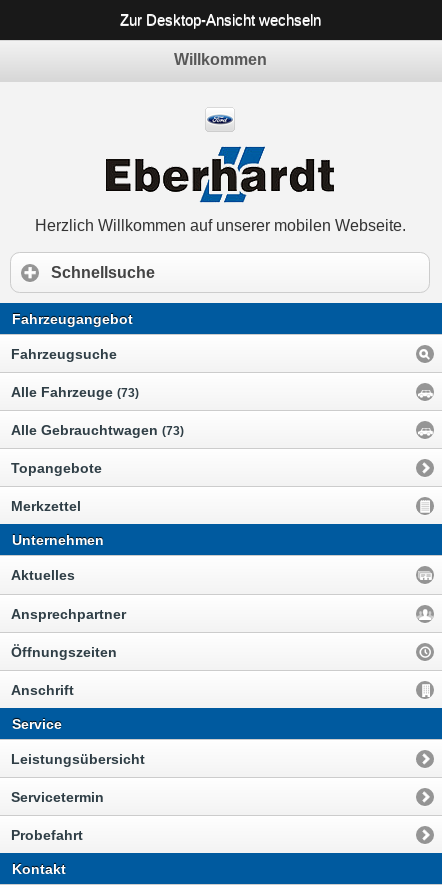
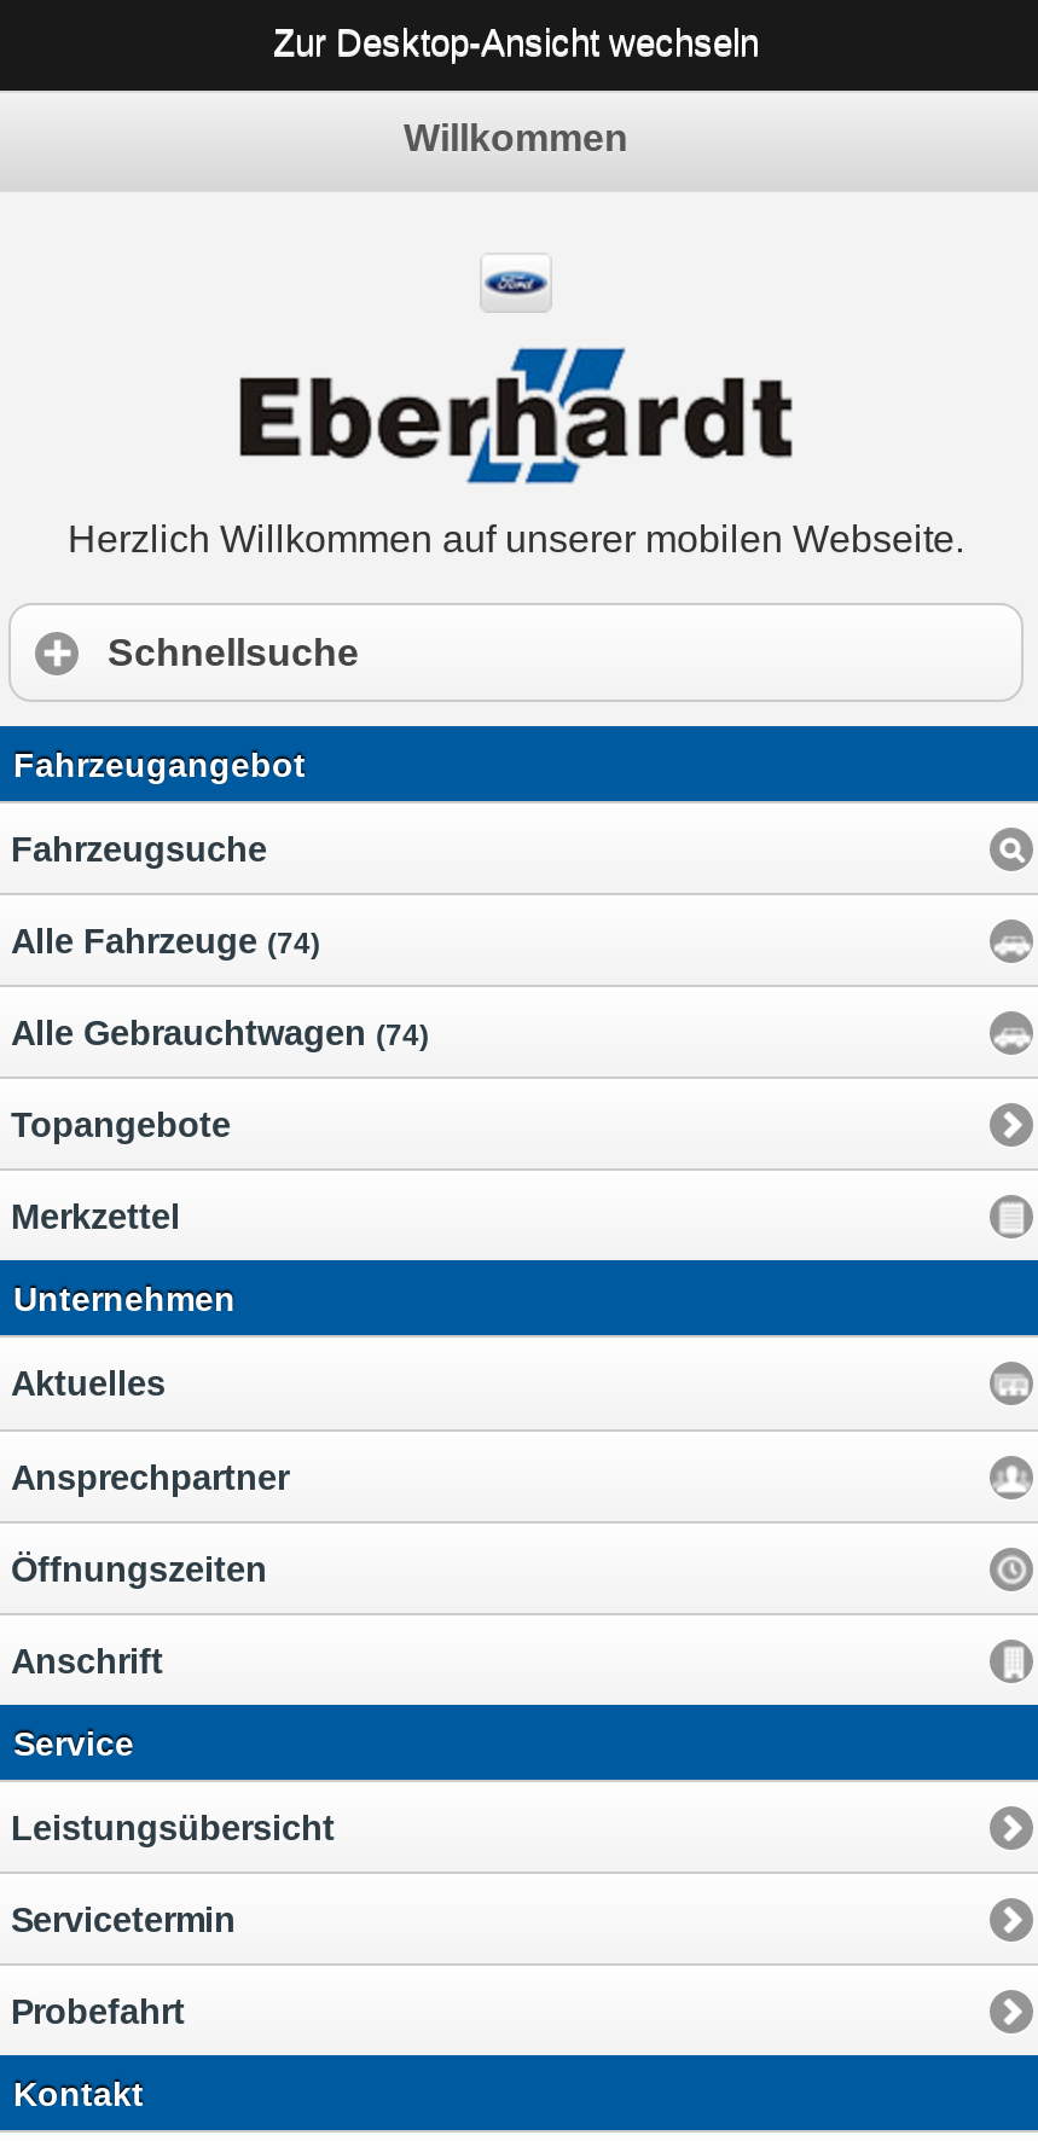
[11,384,139,400] Alle Fahrzeuge (73) -> [11,921,320,960] Alle Fahrzeuge (74)
[11,422,184,438] Alle Gebrauchtwagen (73) -> [11,1014,429,1052] Alle Gebrauchtwagen (74)

